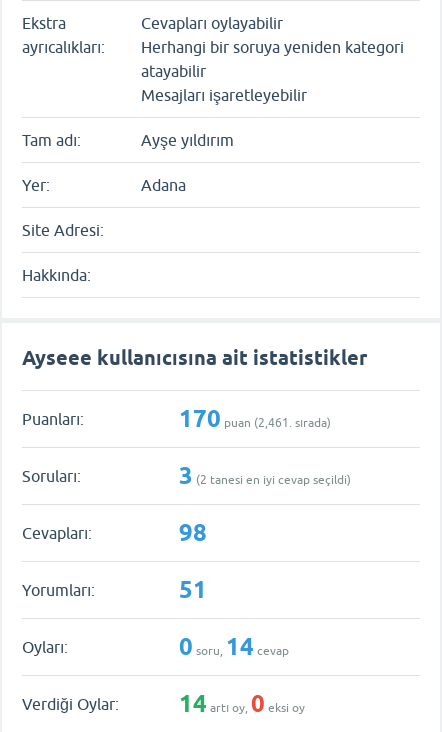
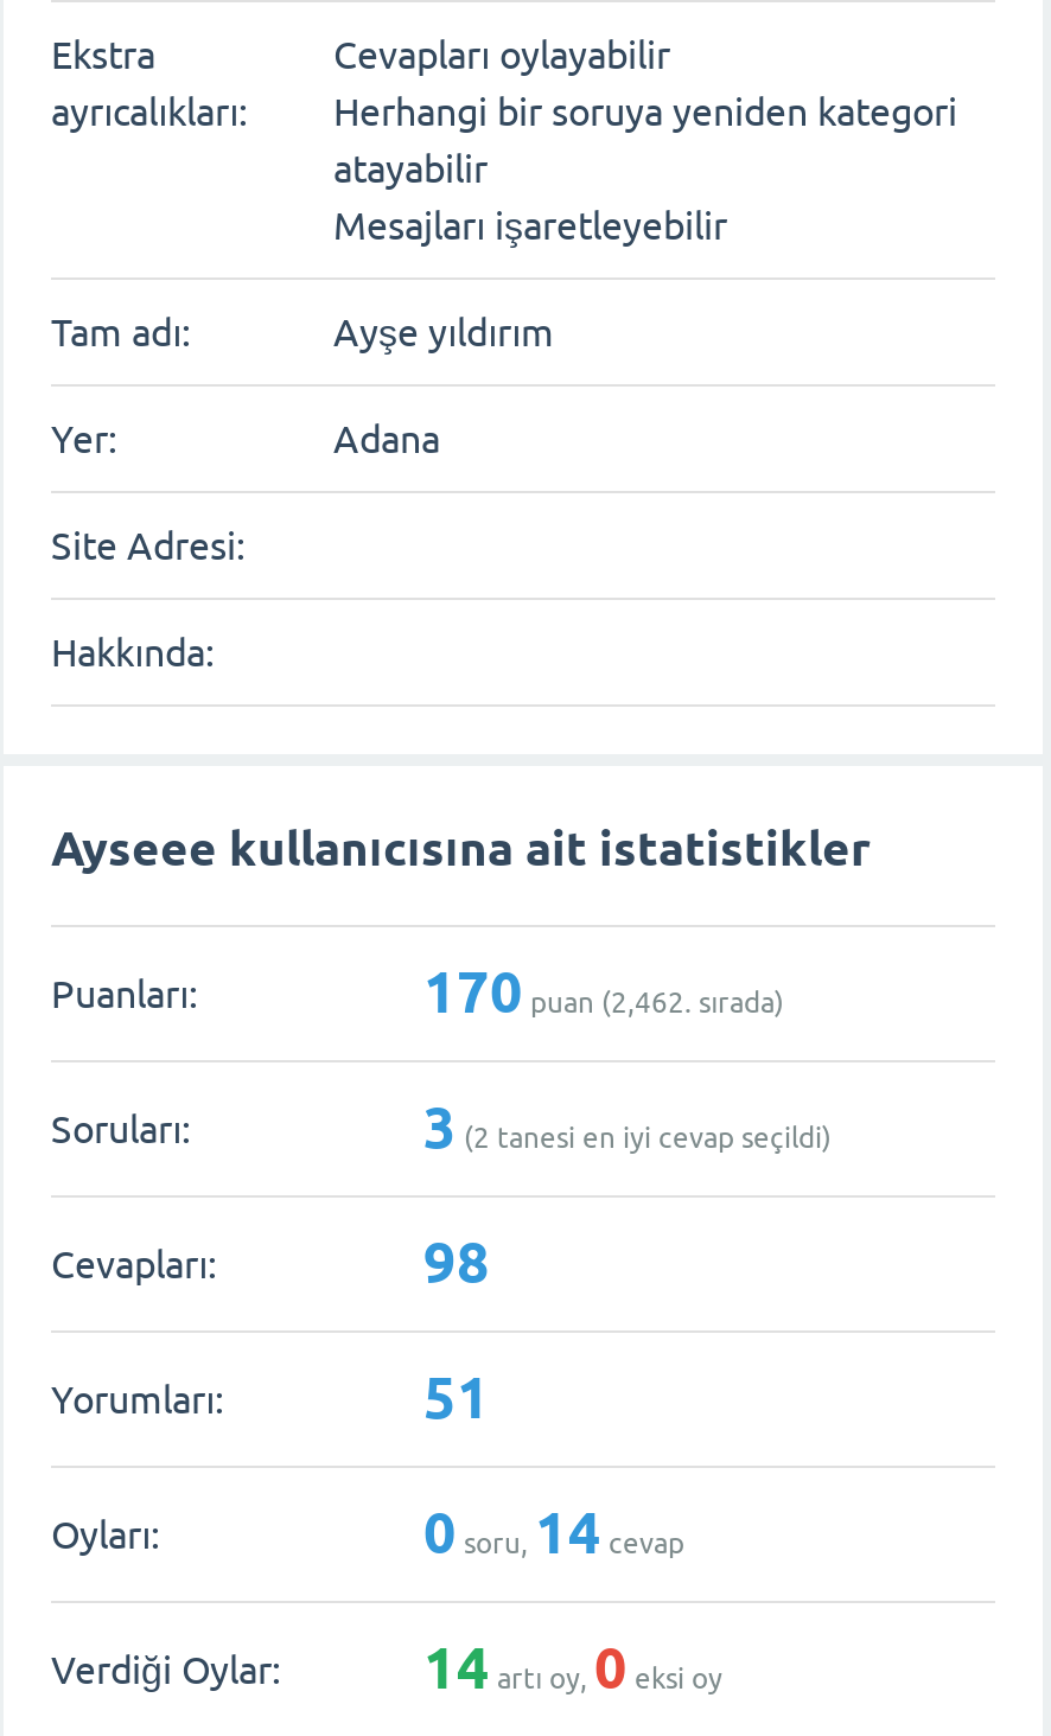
[179,404,331,433] 170 puan (2,461. sırada) -> [423,957,784,1026] 170 puan (2,462. sırada)

